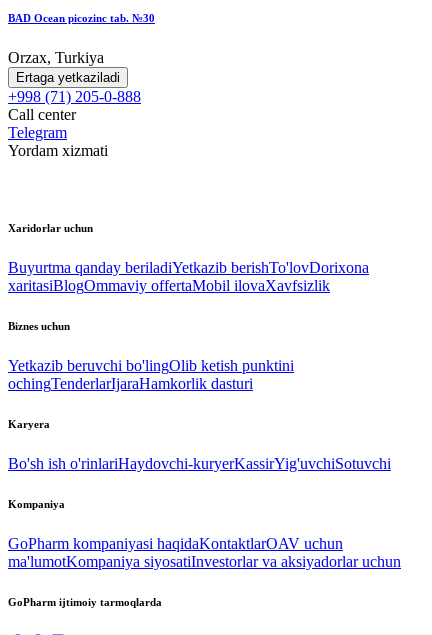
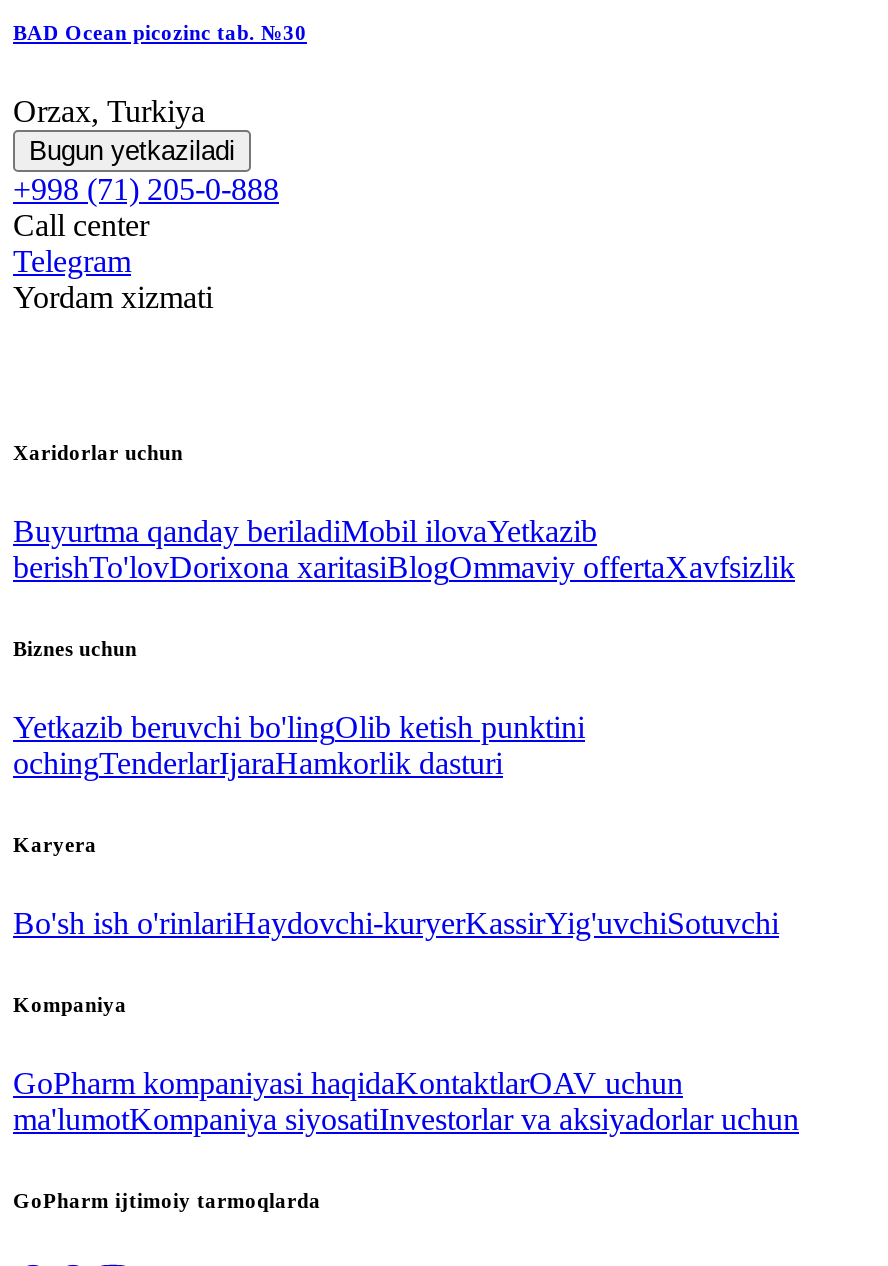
[16,70,120,85] Ertaga yetkaziladi -> [29,136,235,166] Bugun yetkaziladi
[8,259,369,294] Buyurtma qanday beriladiYetkazib berishTo'lovDorixona | xaritasiBlogOmmaviy offertaMobil ilovaXavfsizlik -> [13,514,795,584] Buyurtma qanday beriladiMobil ilovaYetkazib | berishTo'lovDorixona xaritasiBlogOmmaviy offertaXavfsizlik

